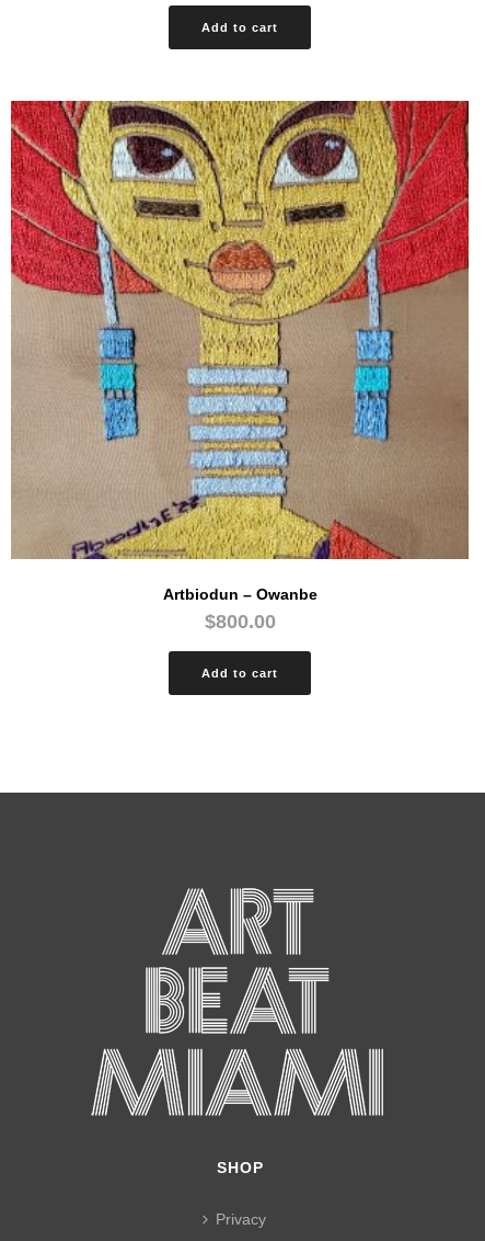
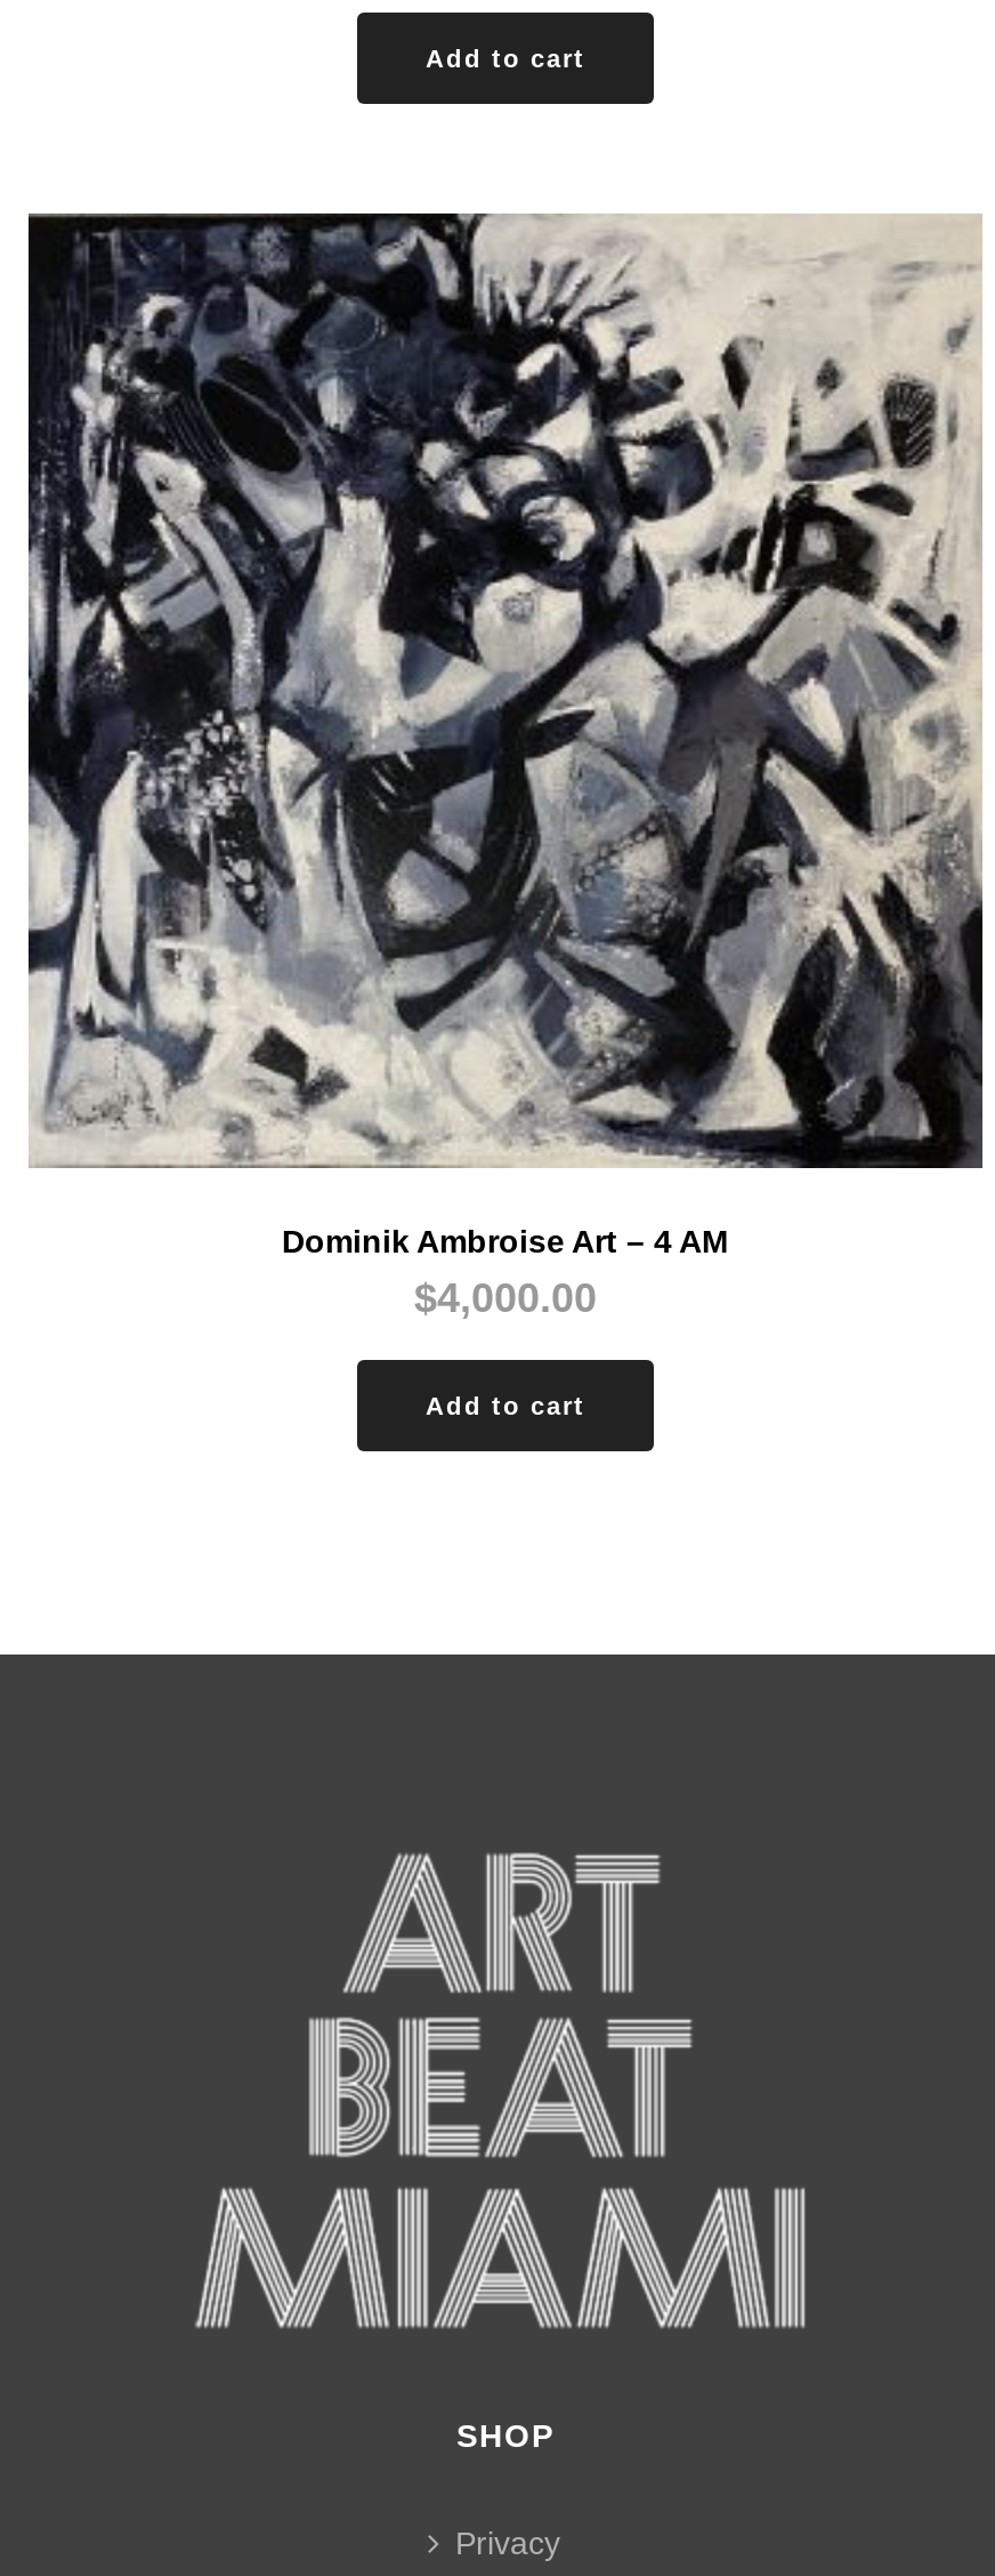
[10,100,470,633] [image] | Artbiodun – Owanbe | $800.00 -> [26,212,985,1321] [image] | Dominik Ambroise Art – 4 AM | $4,000.00

